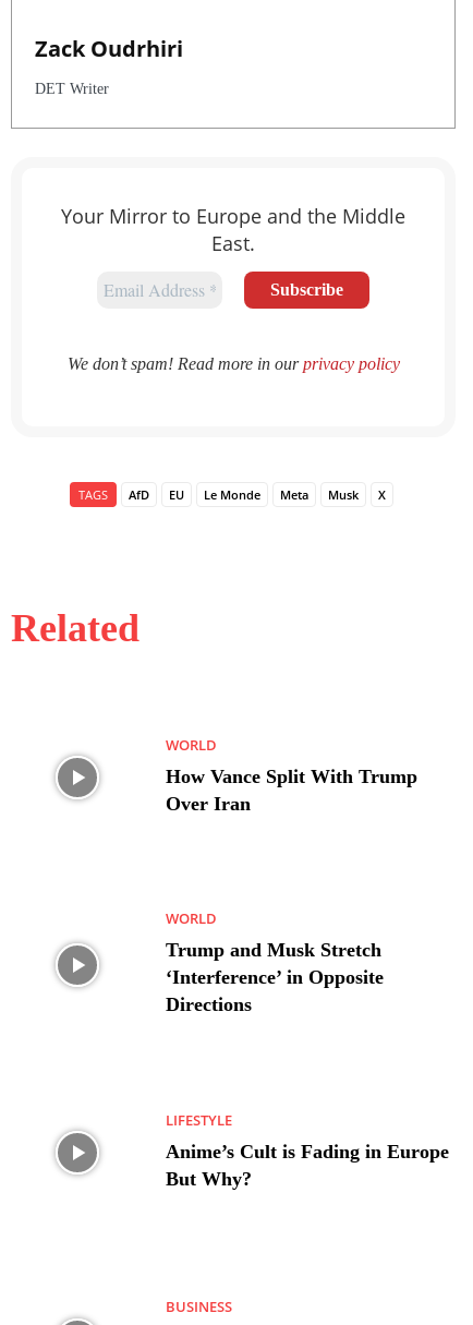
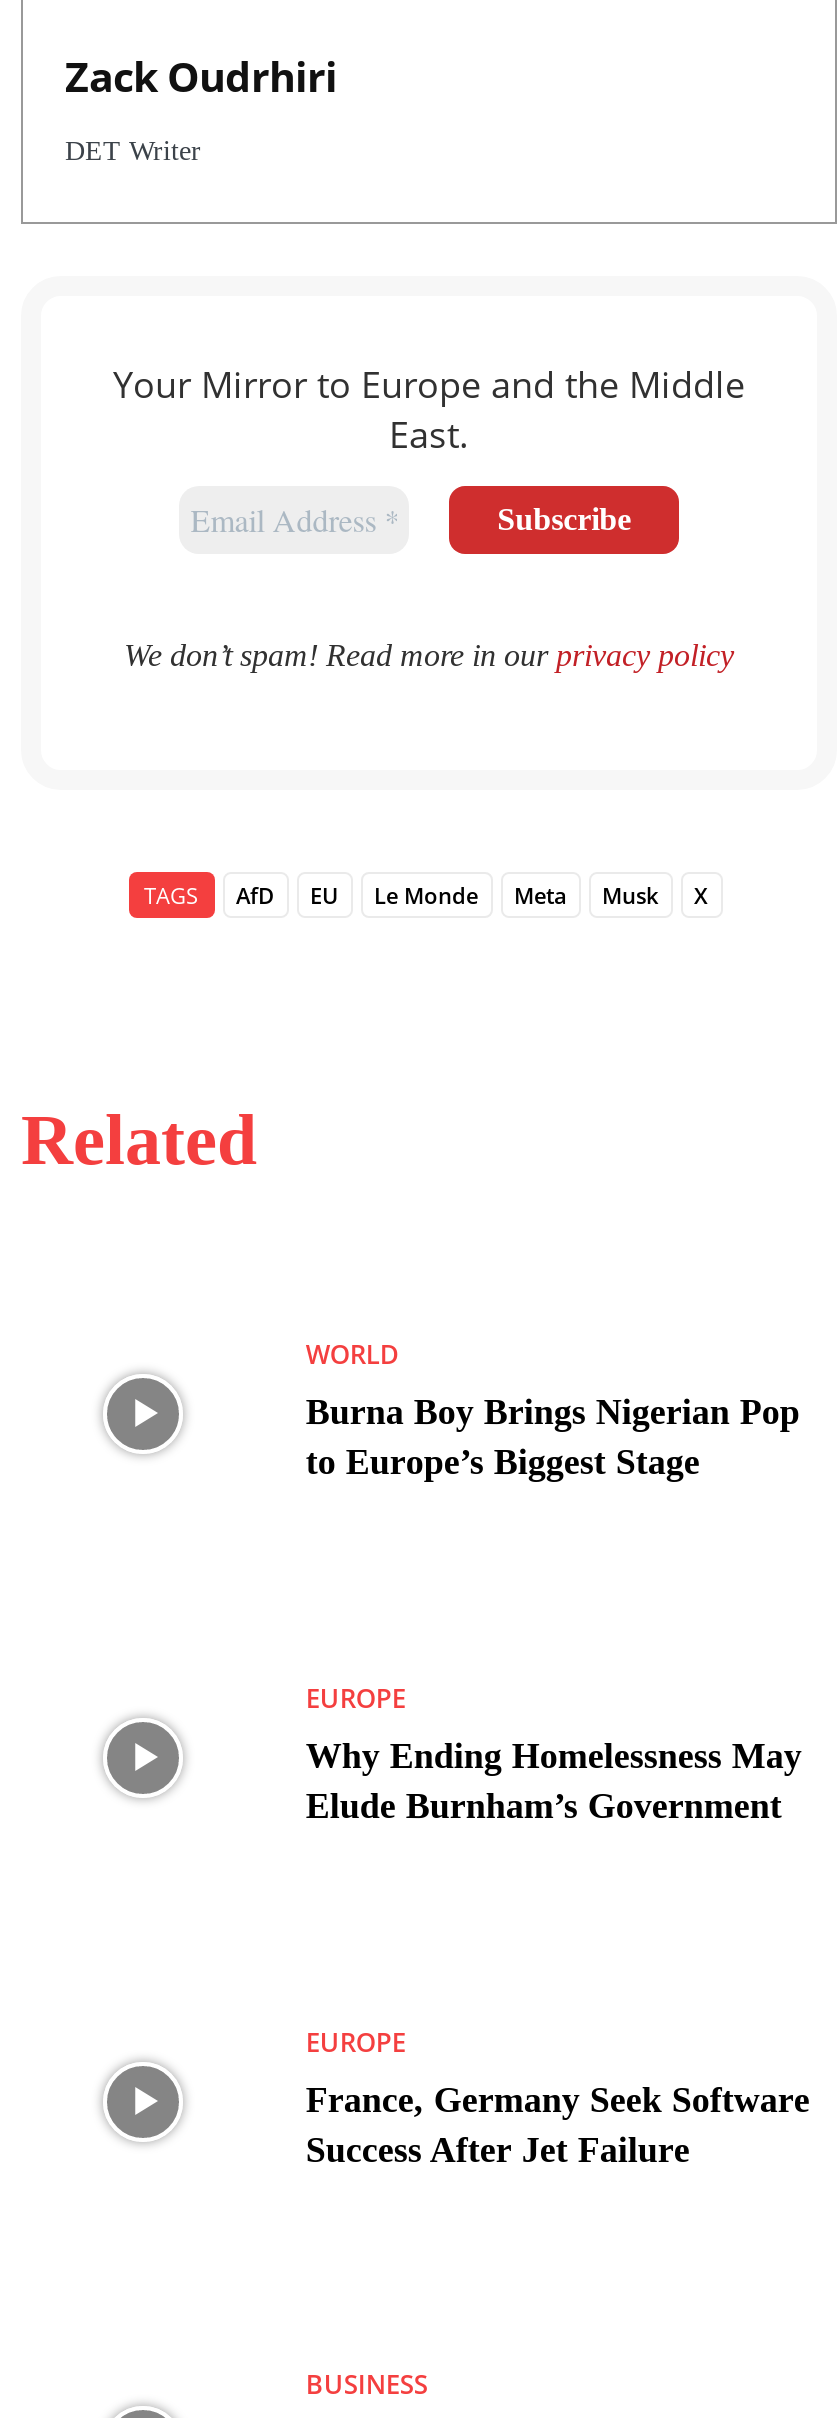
[166,765,418,815] How Vance Split With Trump | Over Iran -> [306,1392,800,1482] Burna Boy Brings Nigerian Pop | to Europe’s Biggest Stage
[166,909,217,928] WORLD -> [306,1680,406,1716] EUROPE
[166,939,384,1016] Trump and Musk Stretch | ‘Interference’ in Opposite | Directions -> [306,1736,802,1826] Why Ending Homelessness May | Elude Burnham’s Government
[166,1110,233,1129] LIFESTYLE -> [306,2023,406,2059] EUROPE
[166,1140,449,1189] Anime’s Cult is Fading in Europe | But Why? -> [306,2079,810,2169] France, Germany Seek Software | Success After Jet Failure

